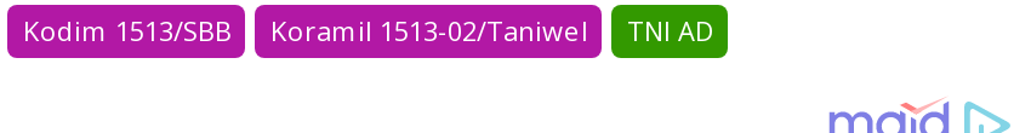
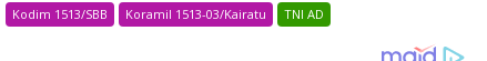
[270,13,588,49] Koramil 1513-02/Taniwel -> [126,6,267,22] Koramil 1513-03/Kairatu

